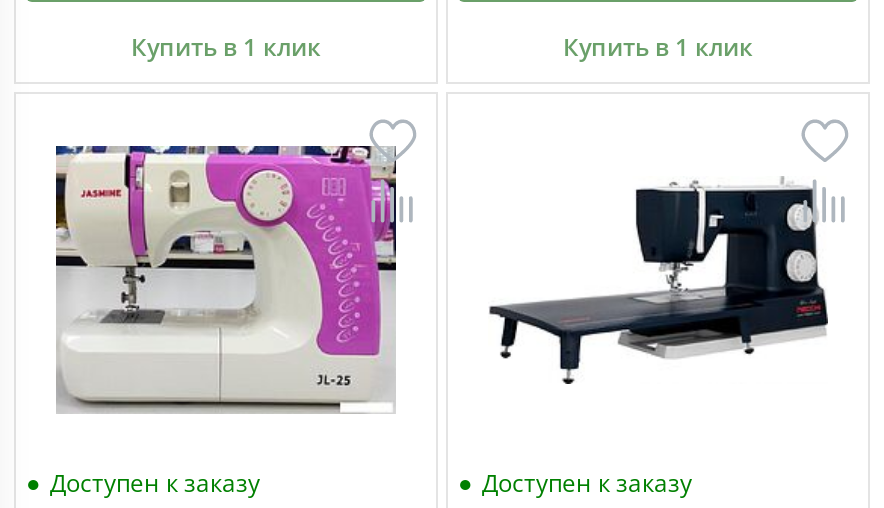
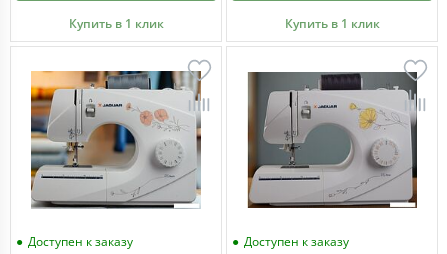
[54,142,398,418] [image] -> [30,70,202,210] [image]
[490,144,828,416] [image] -> [247,71,418,209] [image]

